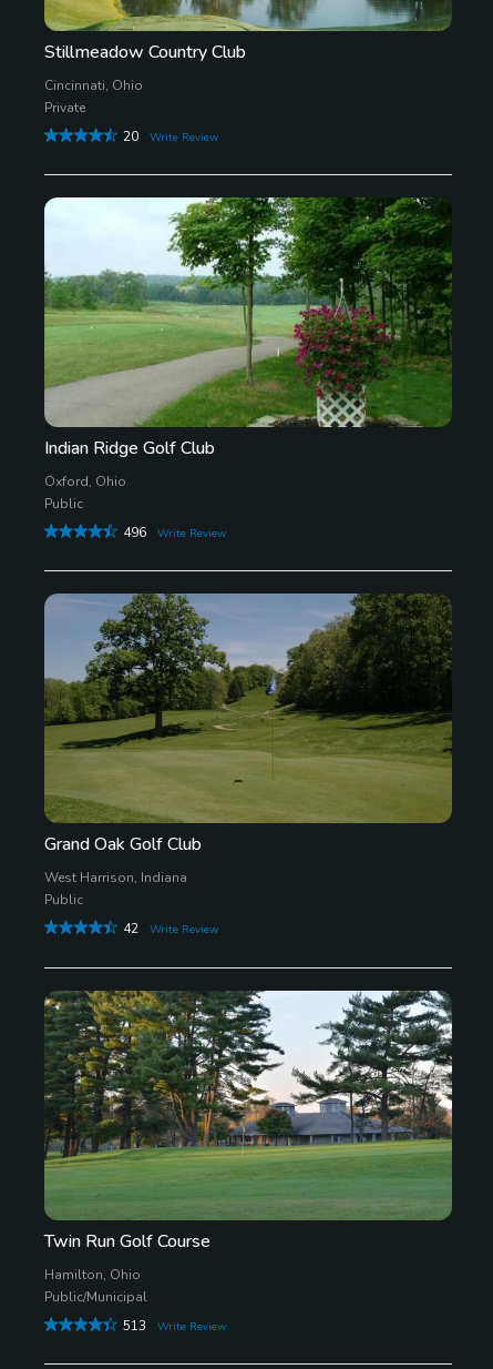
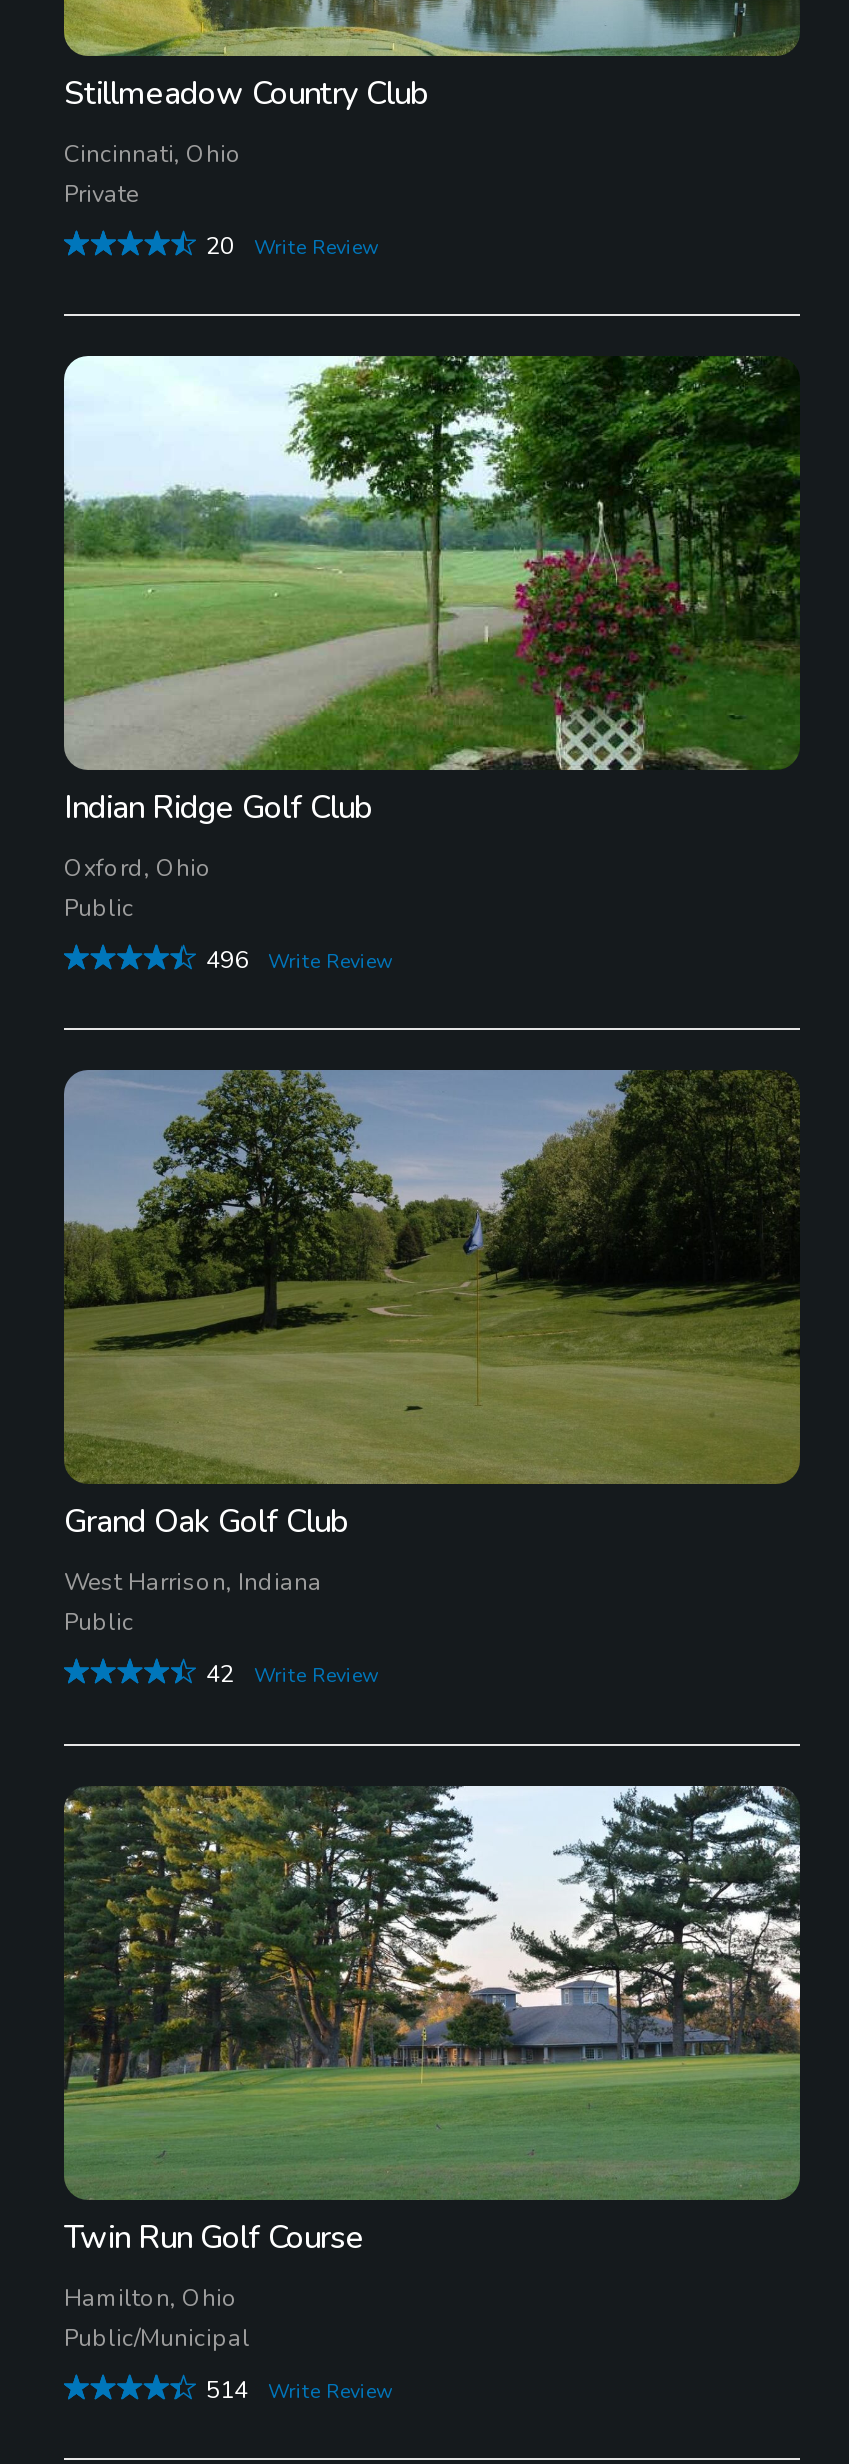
[123,1317,226,1334] 513 Write Review -> [206,2373,392,2405] 514 Write Review

